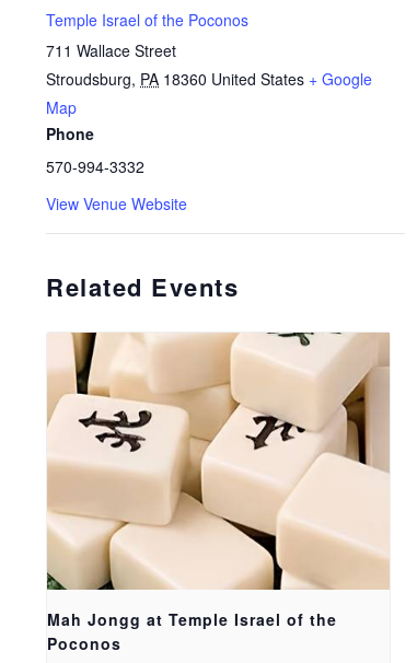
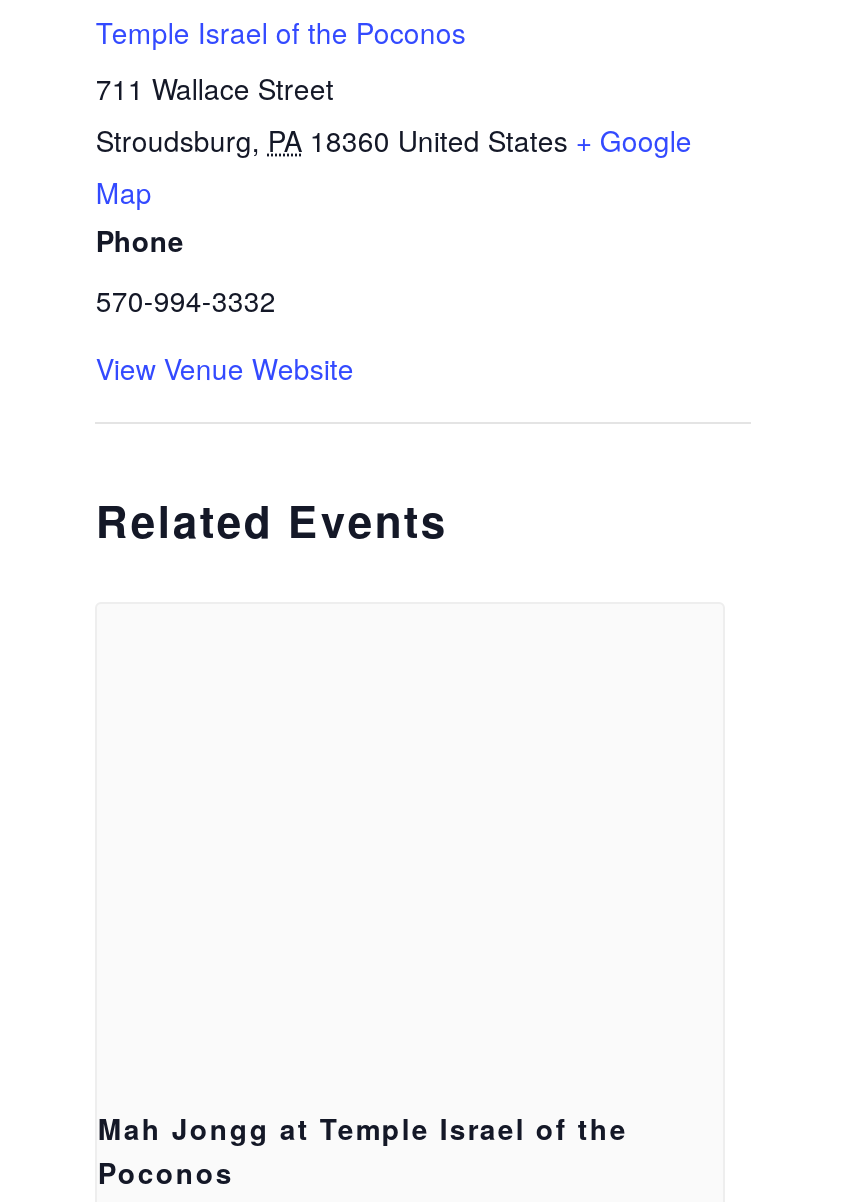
[46,331,391,591] [image] -> none

